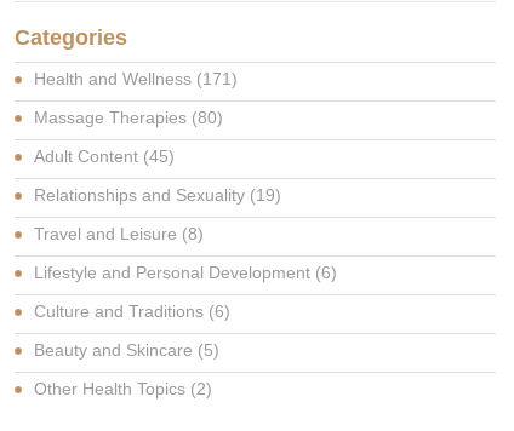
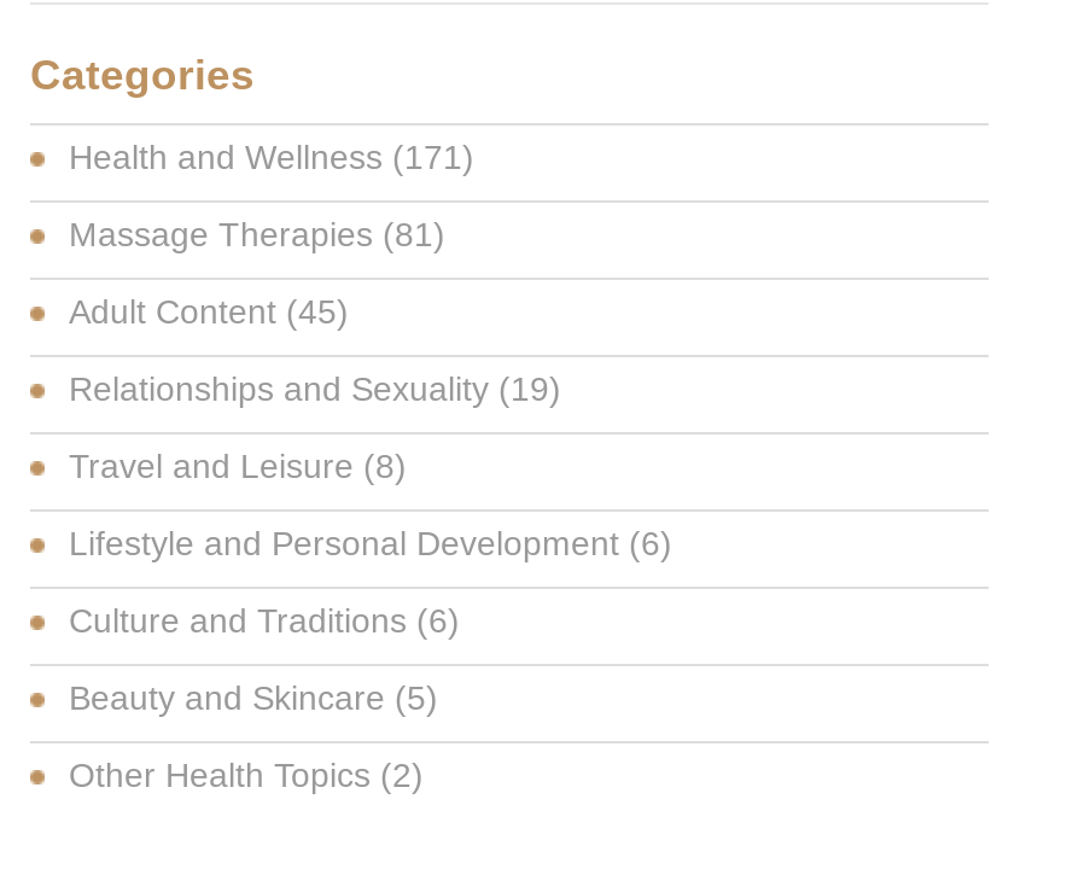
[34,107,223,127] Massage Therapies (80) -> [69,214,445,253] Massage Therapies (81)

